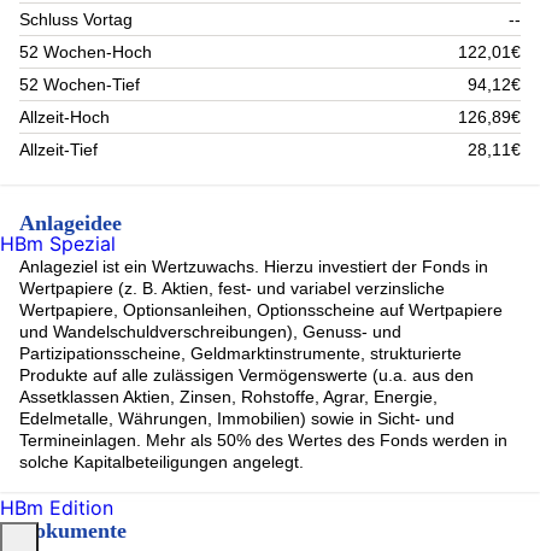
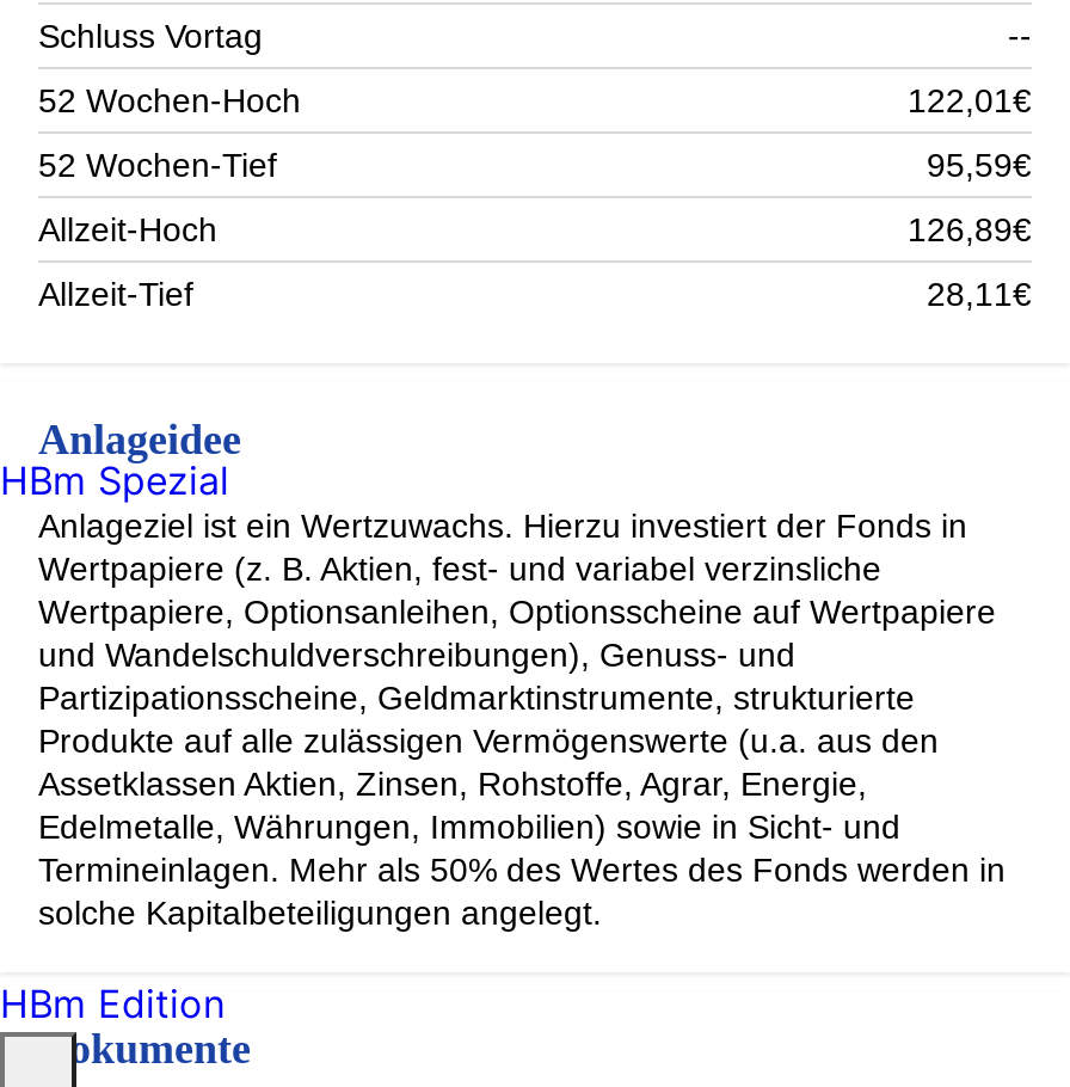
[468,75,521,94] 94,12€ -> [927,145,1032,183] 95,59€

